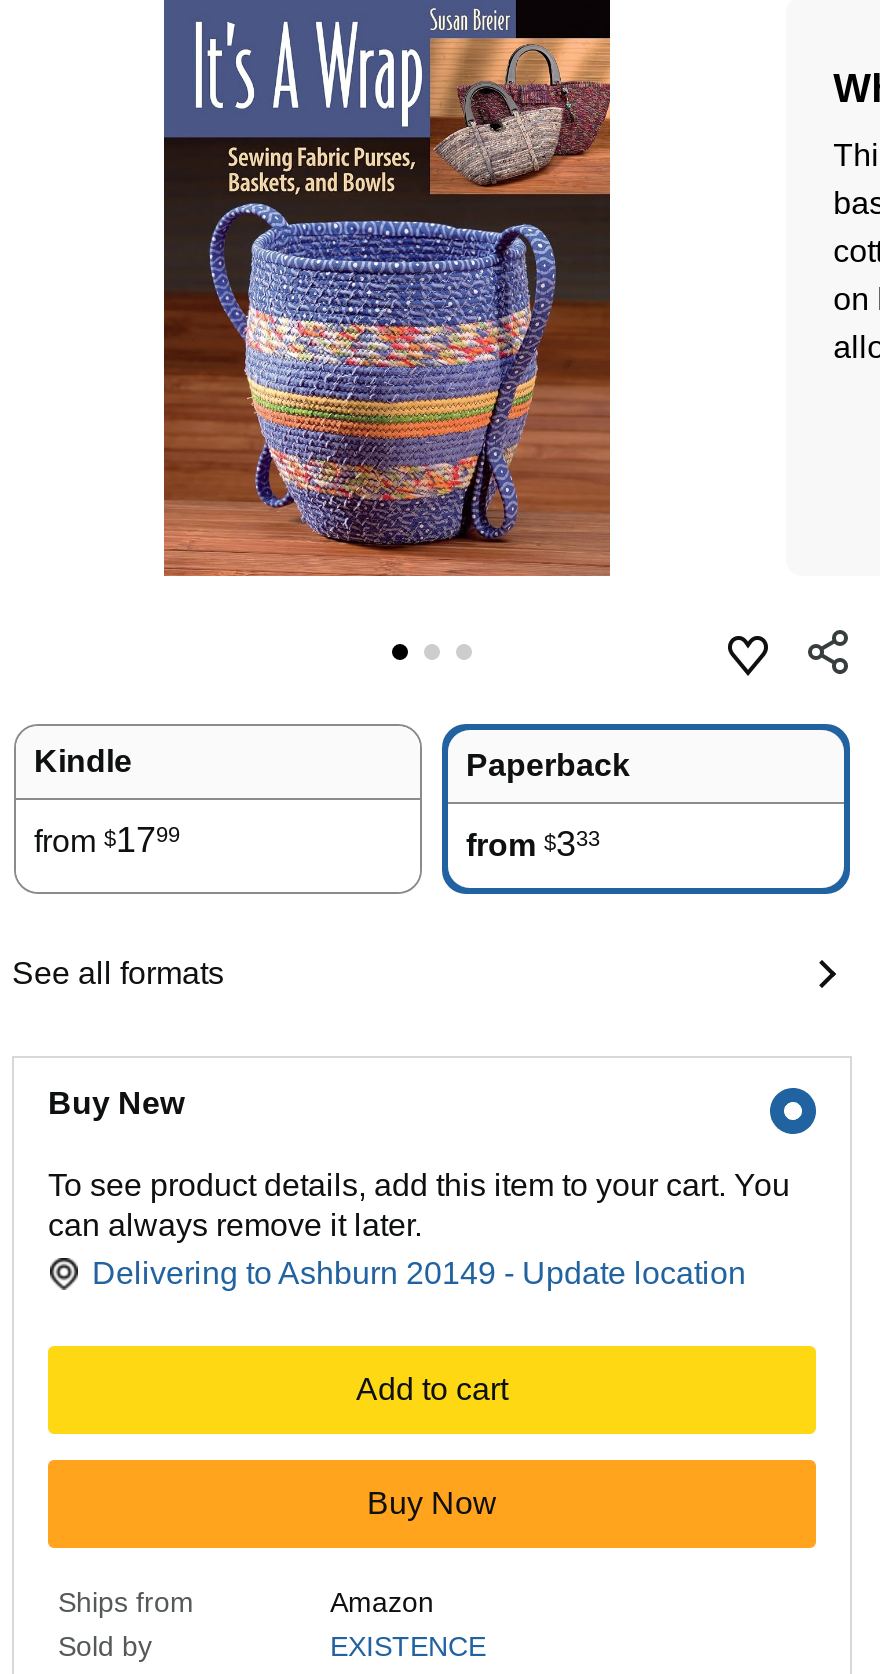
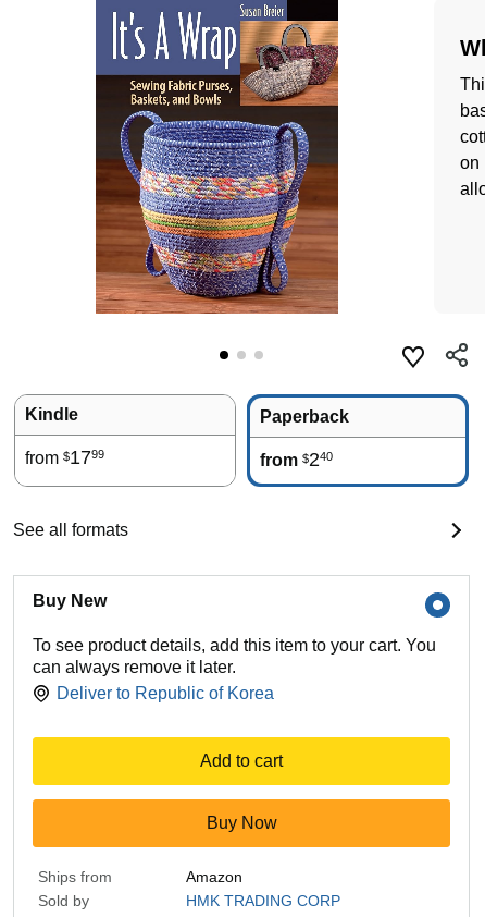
[466,824,600,864] from $333 -> [260,449,333,471] from $240
[92,1256,746,1290] Delivering to Ashburn 20149 - Update location -> [57,684,274,703] Deliver to Republic of Korea
[330,1630,486,1662] EXISTENCE -> [186,892,340,909] HMK TRADING CORP

